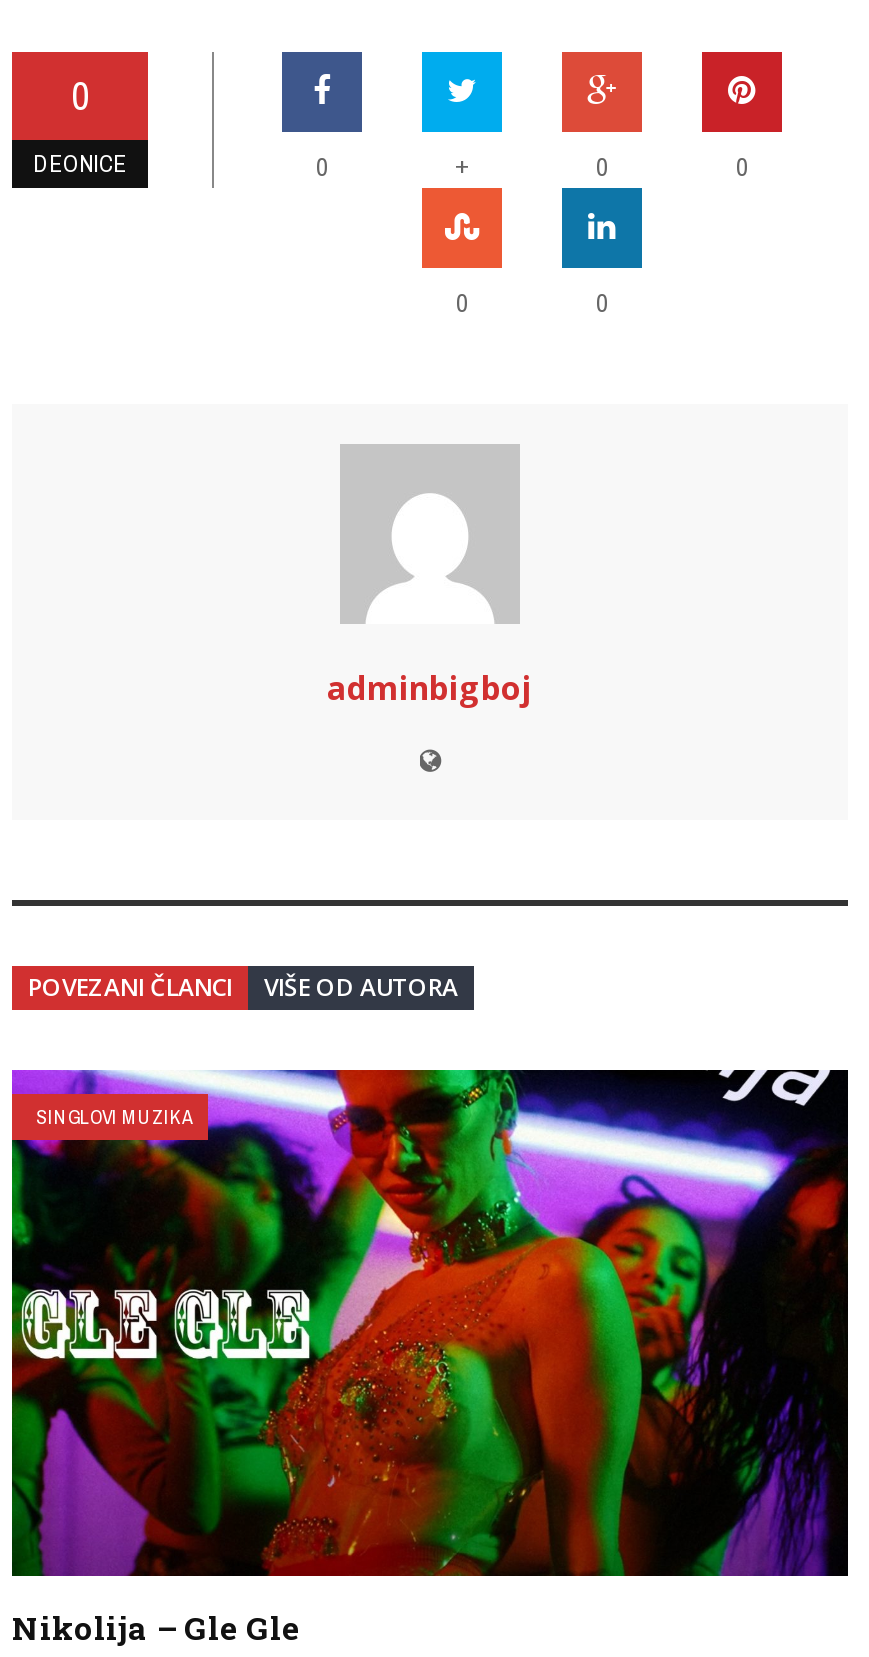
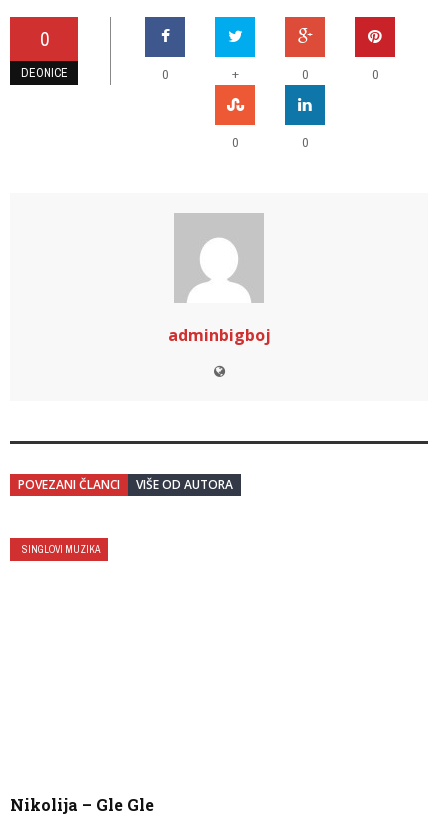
[10,1068,850,1578] [image] -> none

